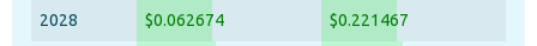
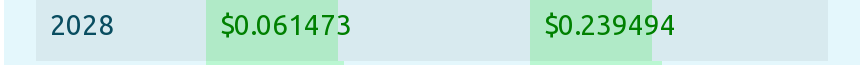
[145,11,224,29] $0.062674 -> [220,9,352,41] $0.061473
[330,11,409,29] $0.221467 -> [544,9,676,41] $0.239494

